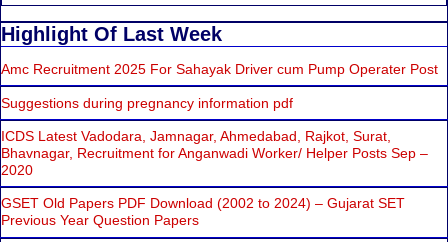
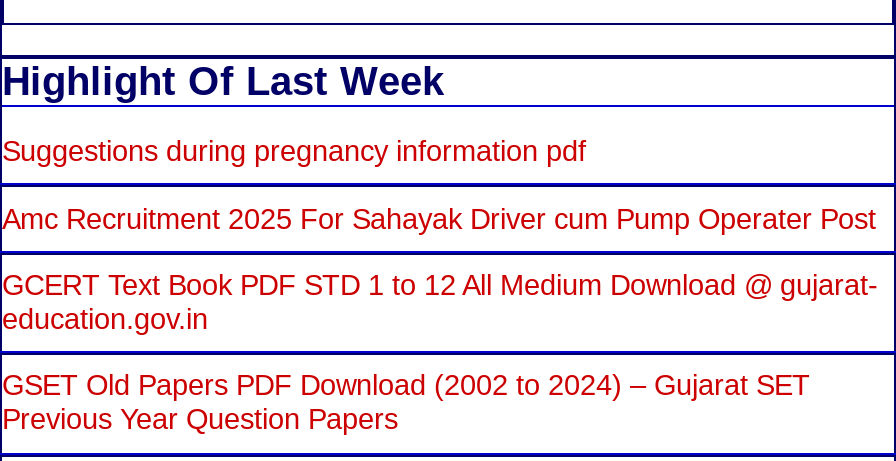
moved [1,61,438,77] -> [2,202,876,234]: Amc Recruitment 2025 For Sahayak Driver cum Pump Operater Post
moved [1,95,293,111] -> [2,135,586,167]: Suggestions during pregnancy information pdf
[1,128,428,178] ICDS Latest Vadodara, Jamnagar, Ahmedabad, Rajkot, Surat, | Bhavnagar, Recruitment for Anganwadi Worker/ Helper Posts Sep – | 2020 -> [2,269,878,335] GCERT Text Book PDF STD 1 to 12 All Medium Download @ gujarat- | education.gov.in

